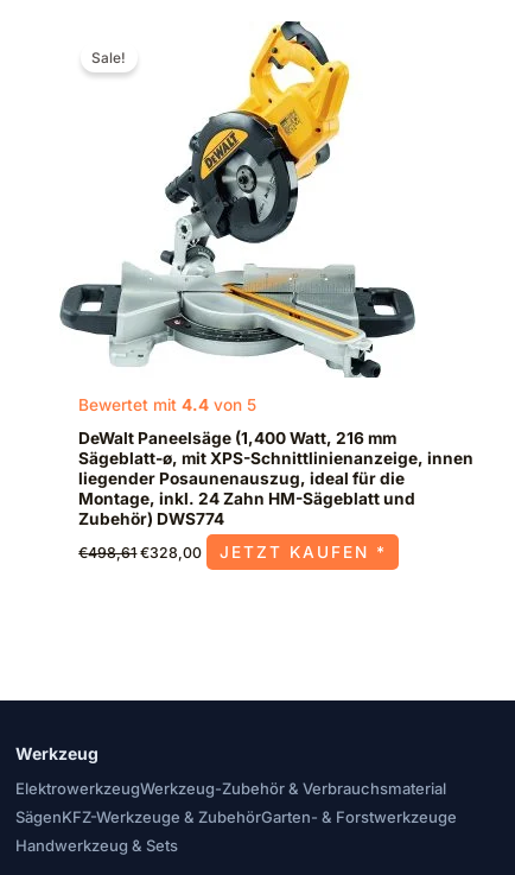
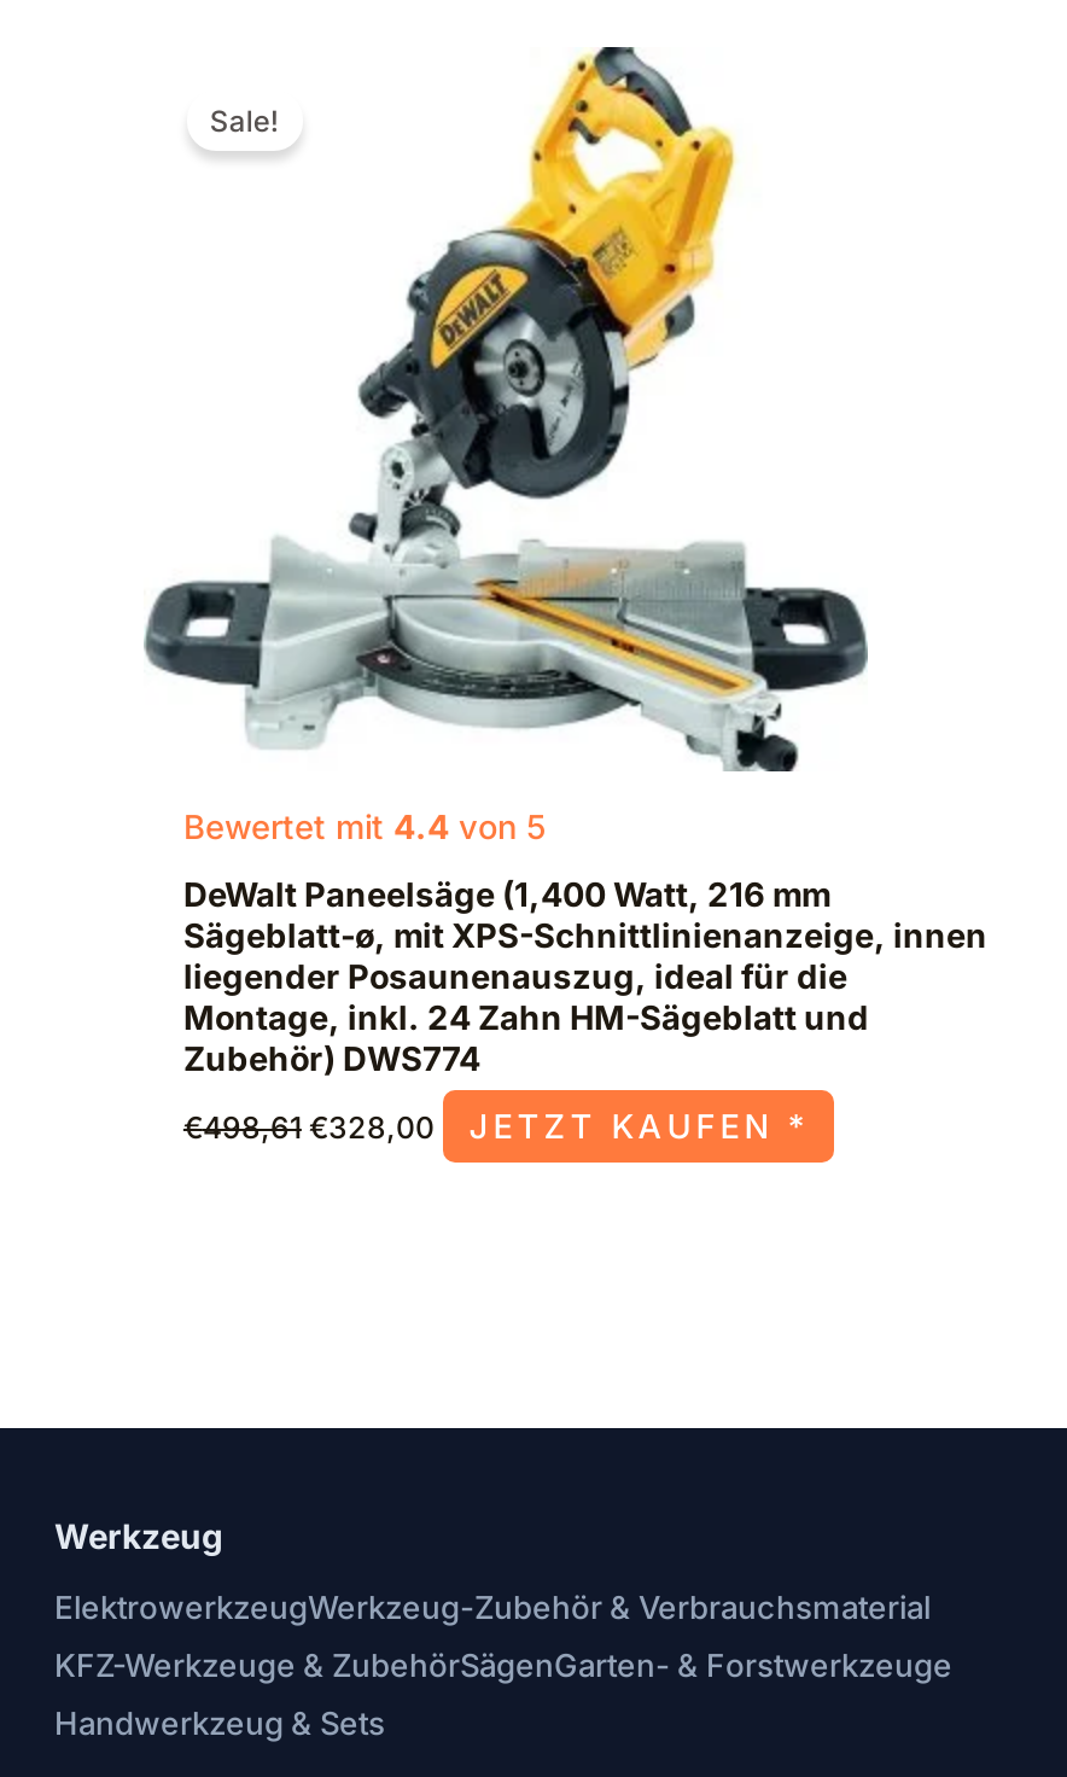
[15,807,457,826] SägenKFZ-Werkzeuge & ZubehörGarten- & Forstwerkzeuge -> [54,1645,952,1684] KFZ-Werkzeuge & ZubehörSägenGarten- & Forstwerkzeuge

